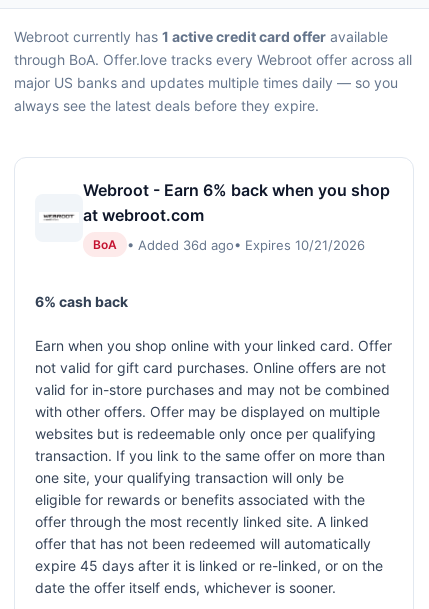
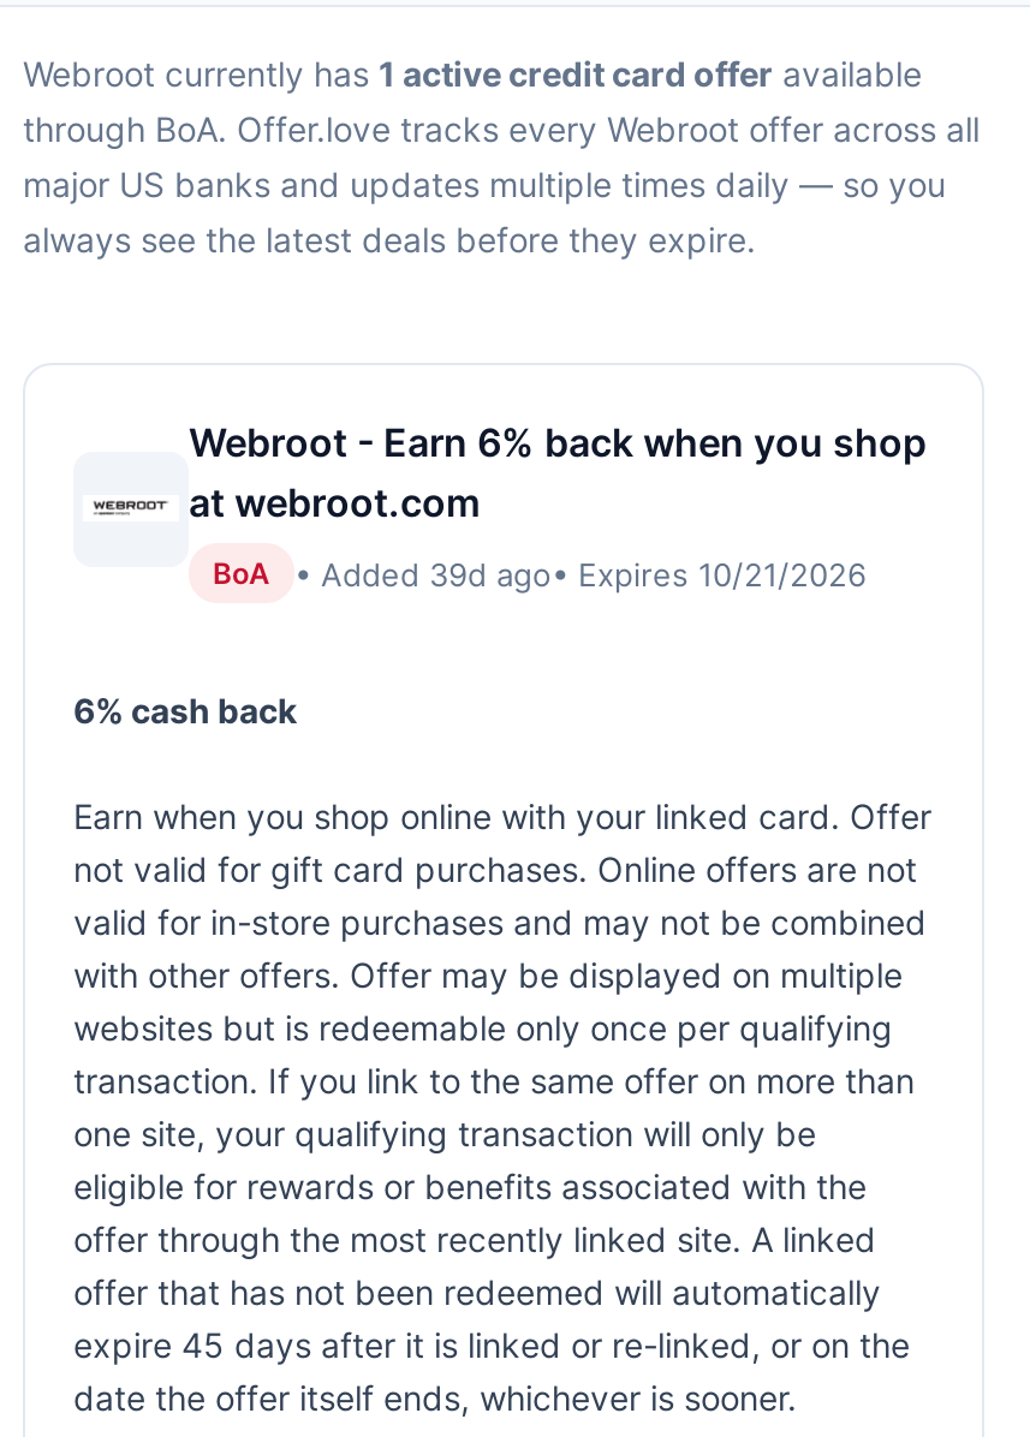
[127,236,365,252] • Added 36d ago• Expires 10/21/2026 -> [294,554,867,592] • Added 39d ago• Expires 10/21/2026

